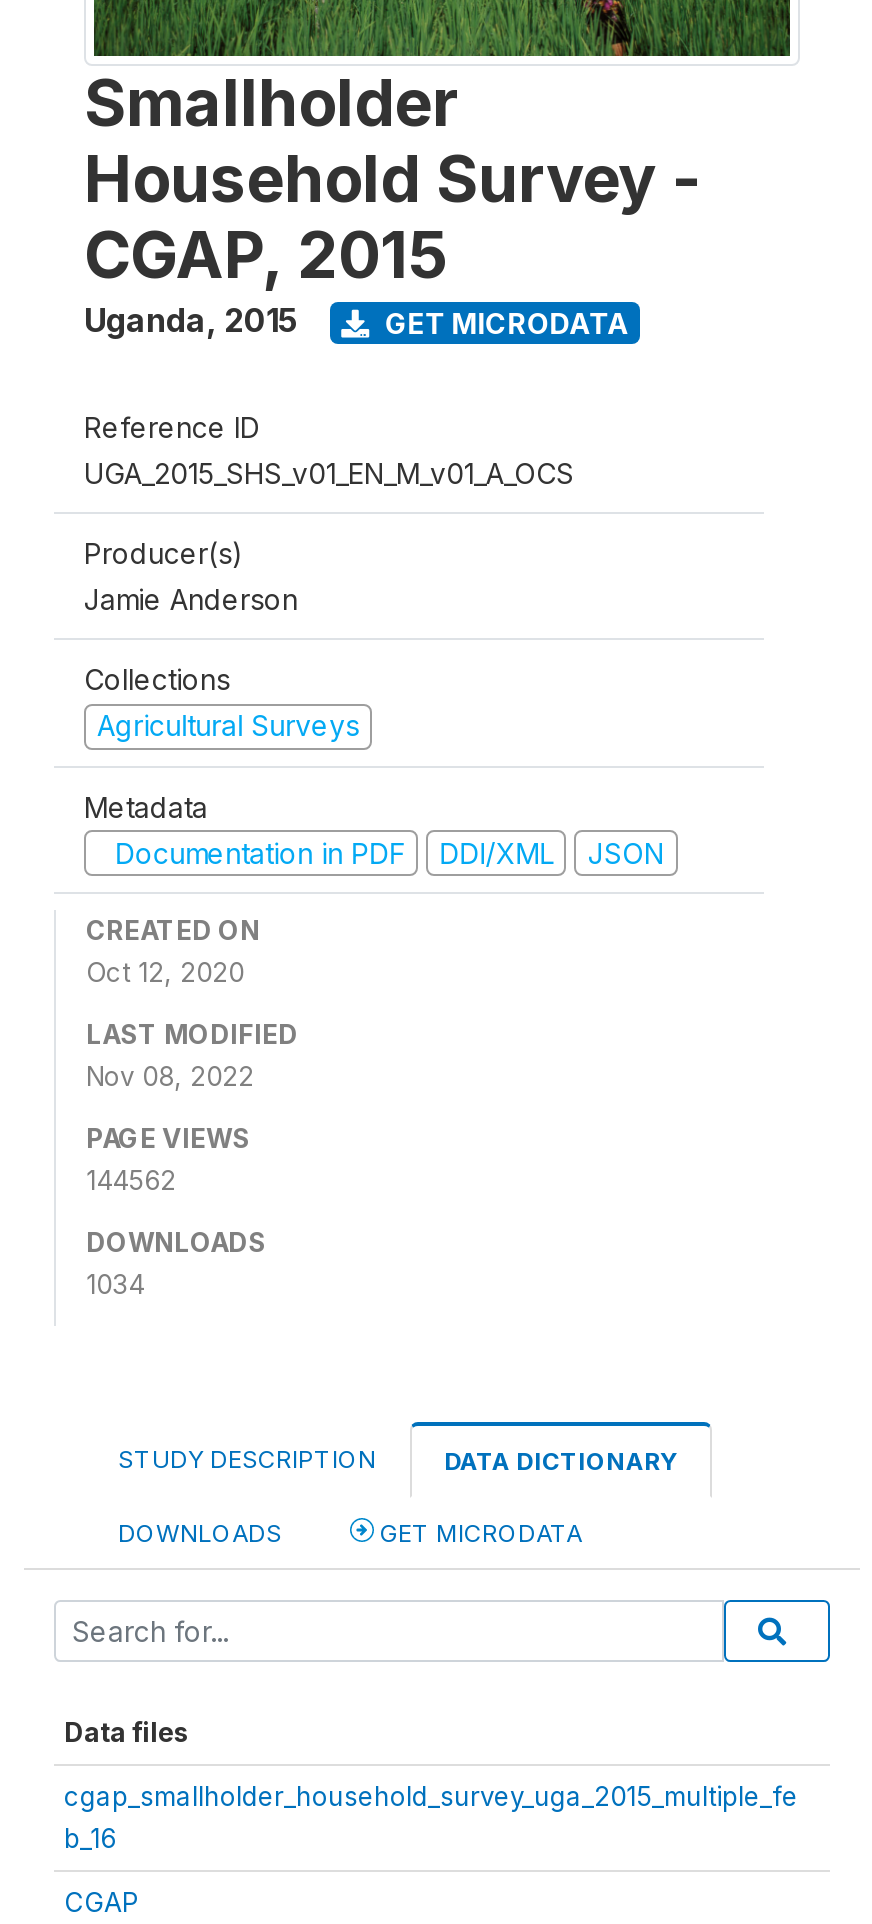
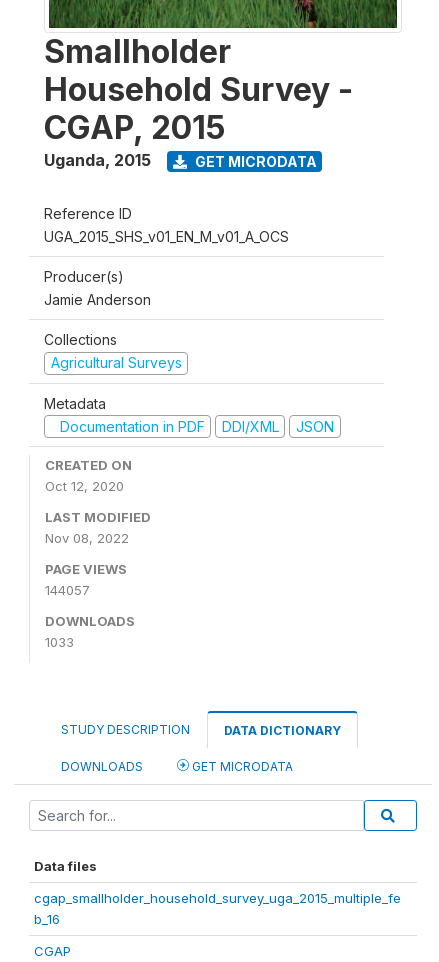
[86,1164,176,1196] 144562 -> [45,582,90,598] 144057
[86,1268,144,1300] 1034 -> [45,634,74,650] 1033

